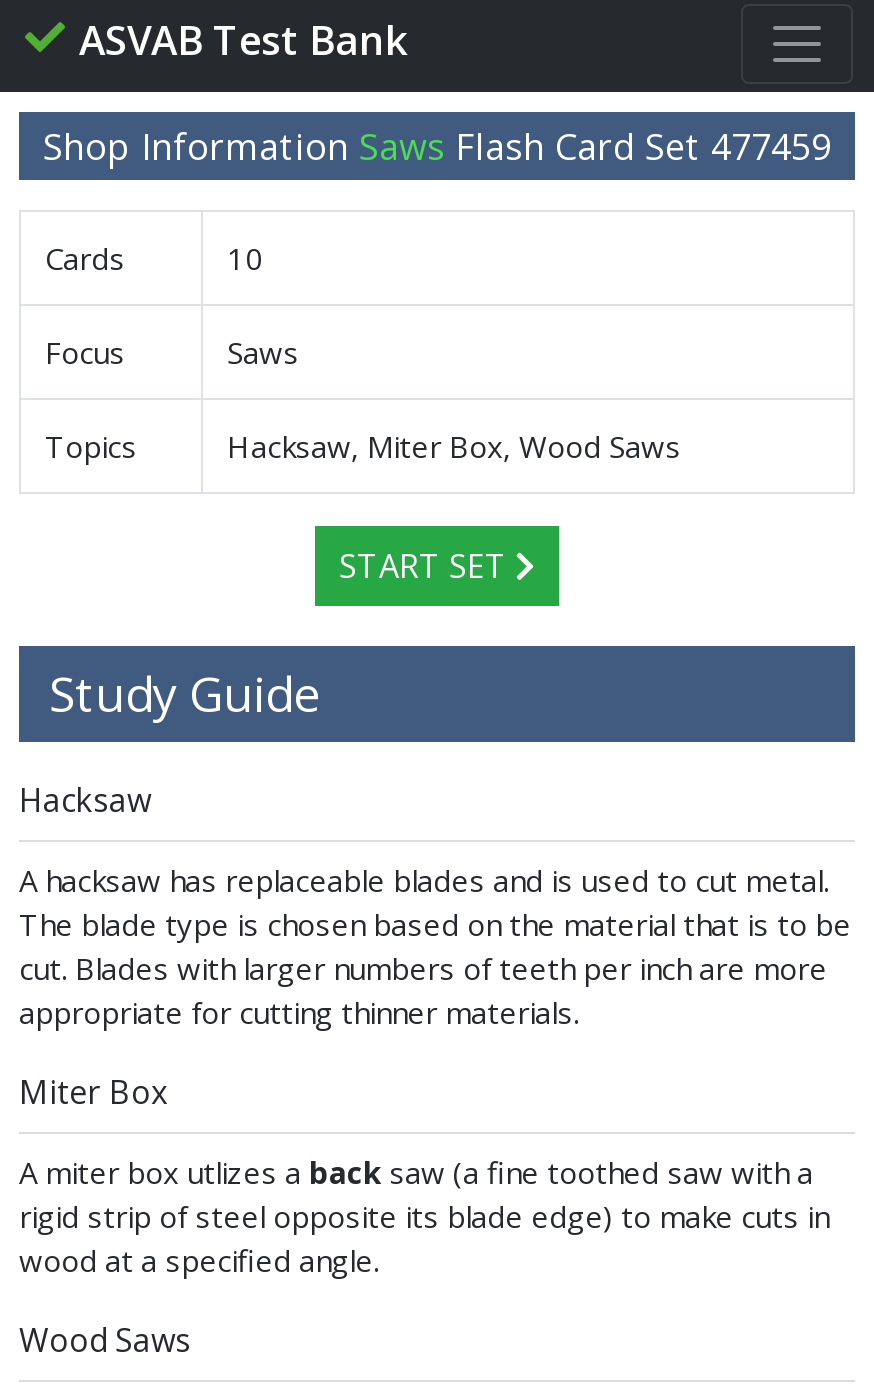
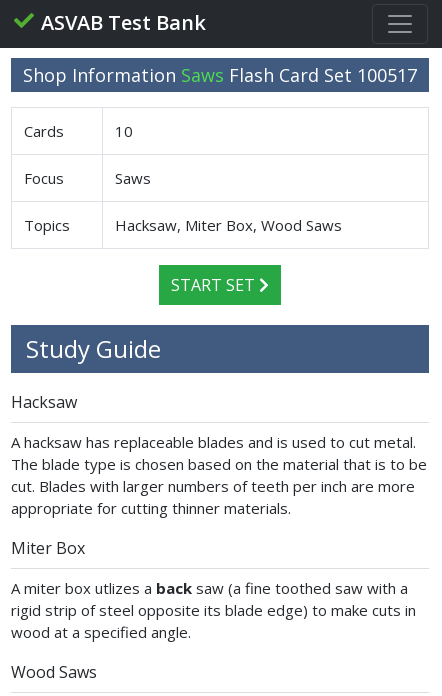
[43,122,831,170] Shop Information Saws Flash Card Set 477459 -> [23,63,417,87] Shop Information Saws Flash Card Set 100517

